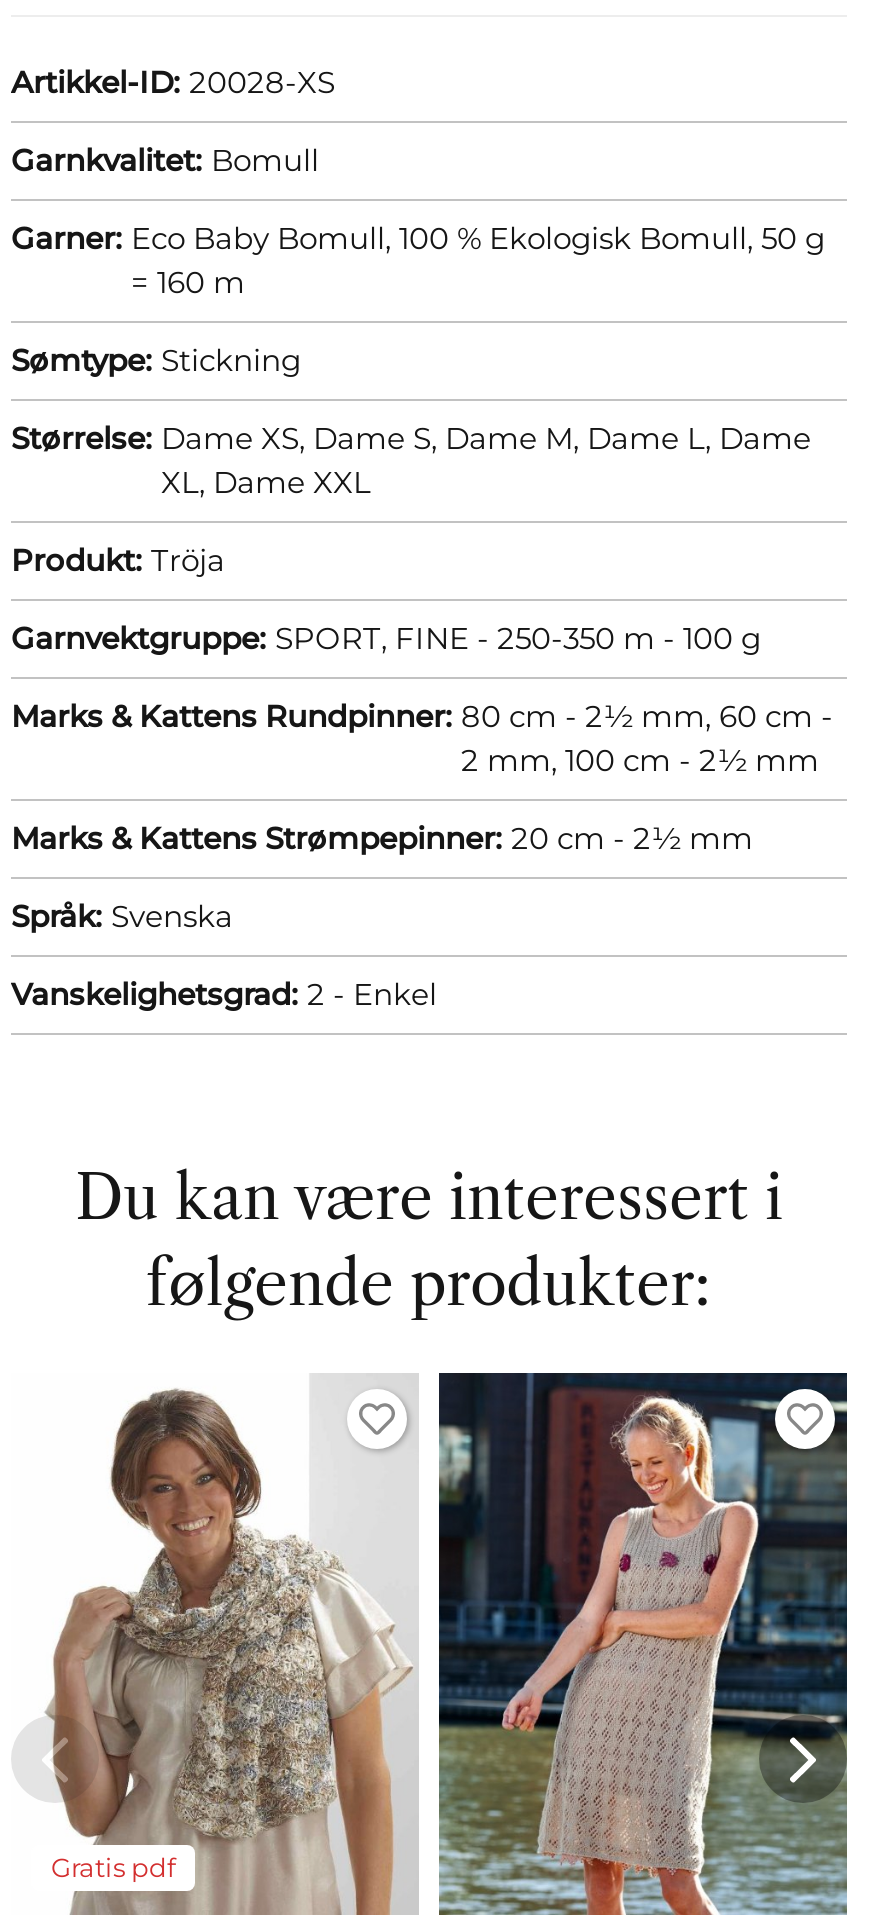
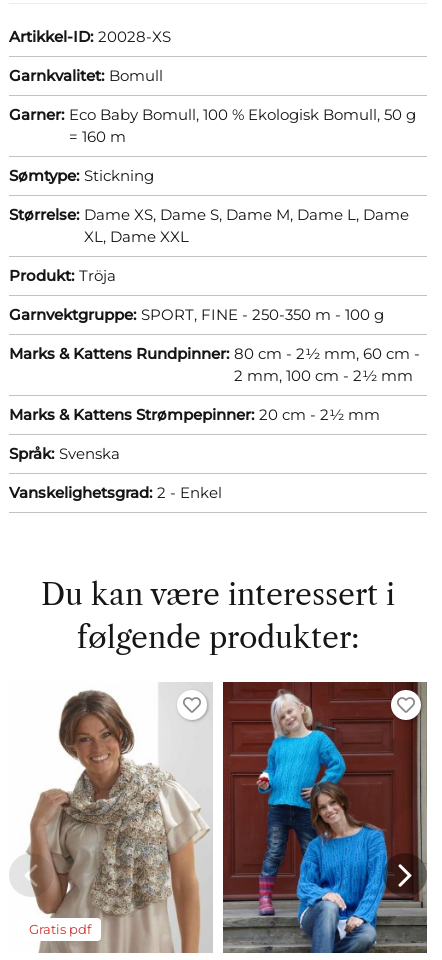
[437,1371,849,1917] [image] -> [222,681,428,954] [image]

